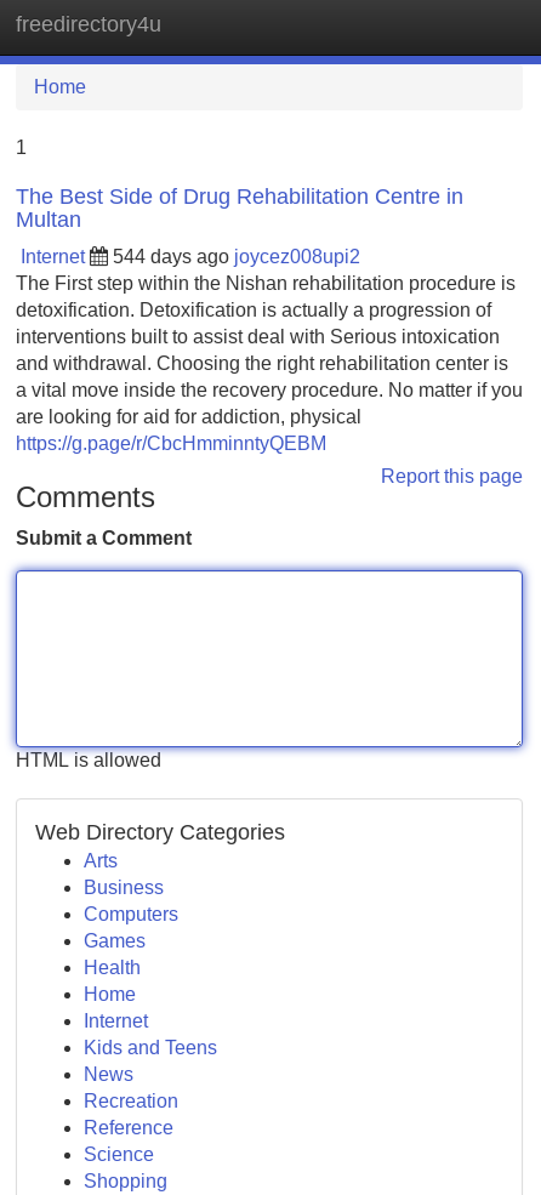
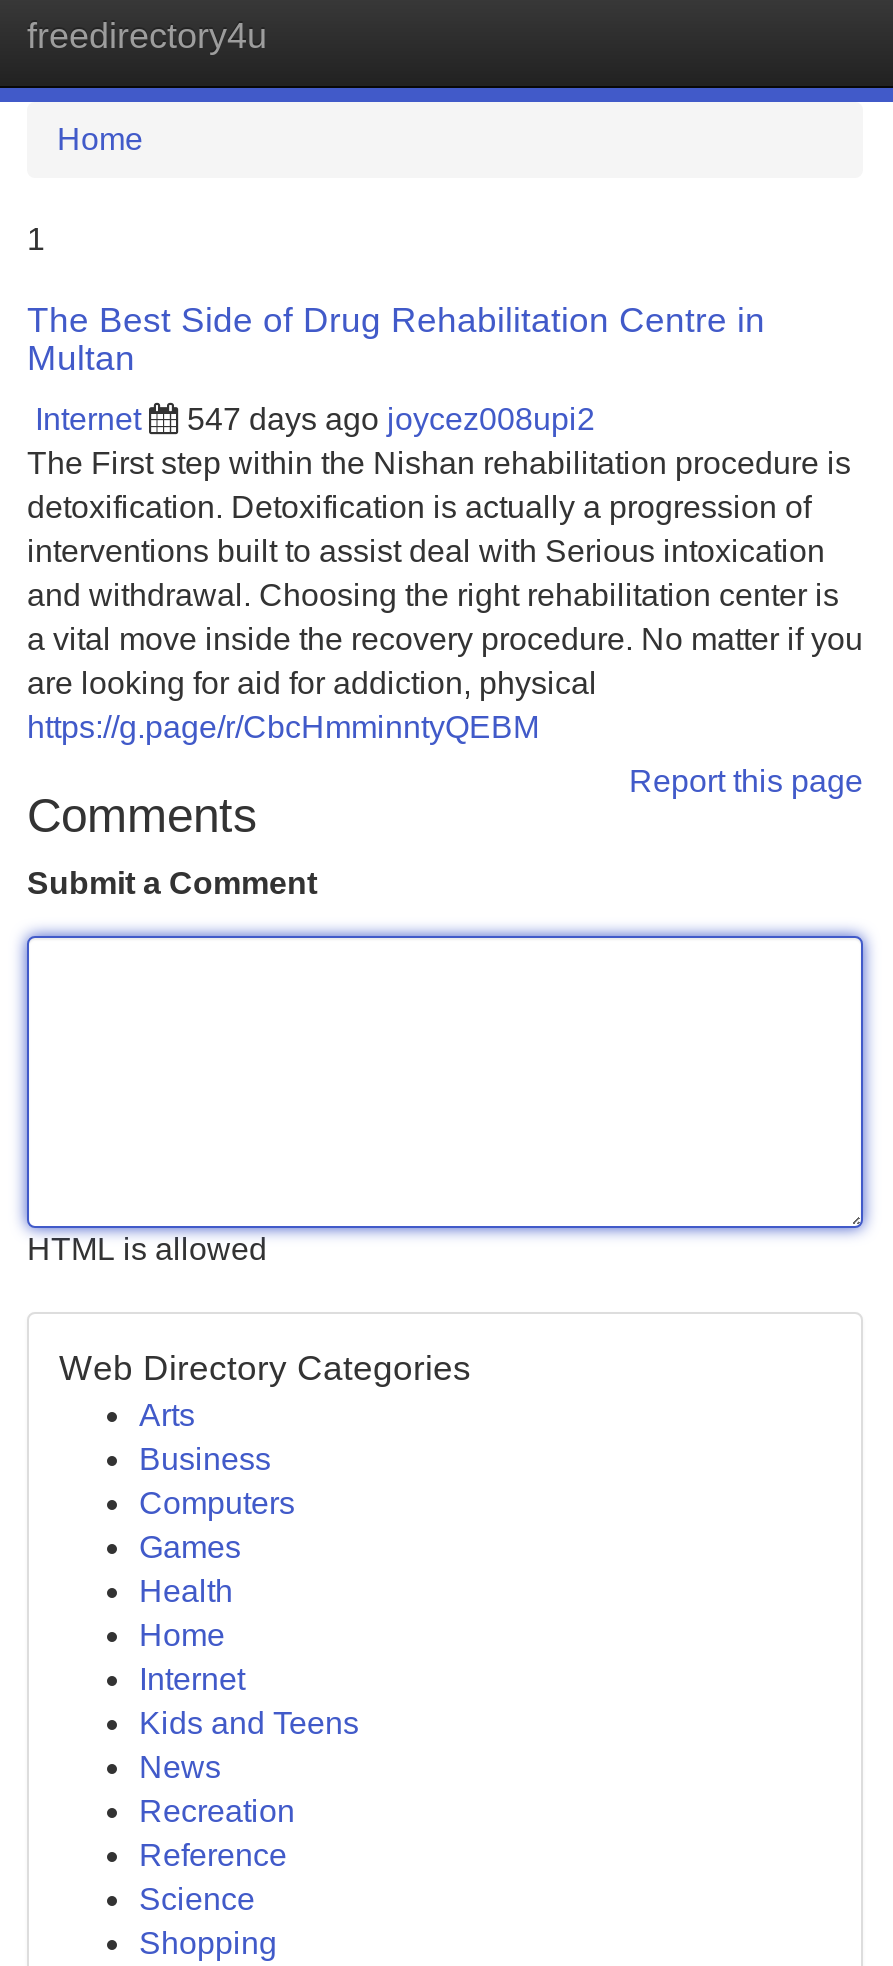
[113,246,360,267] 544 days ago joycez008upi2 -> [187,402,595,436] 547 days ago joycez008upi2

